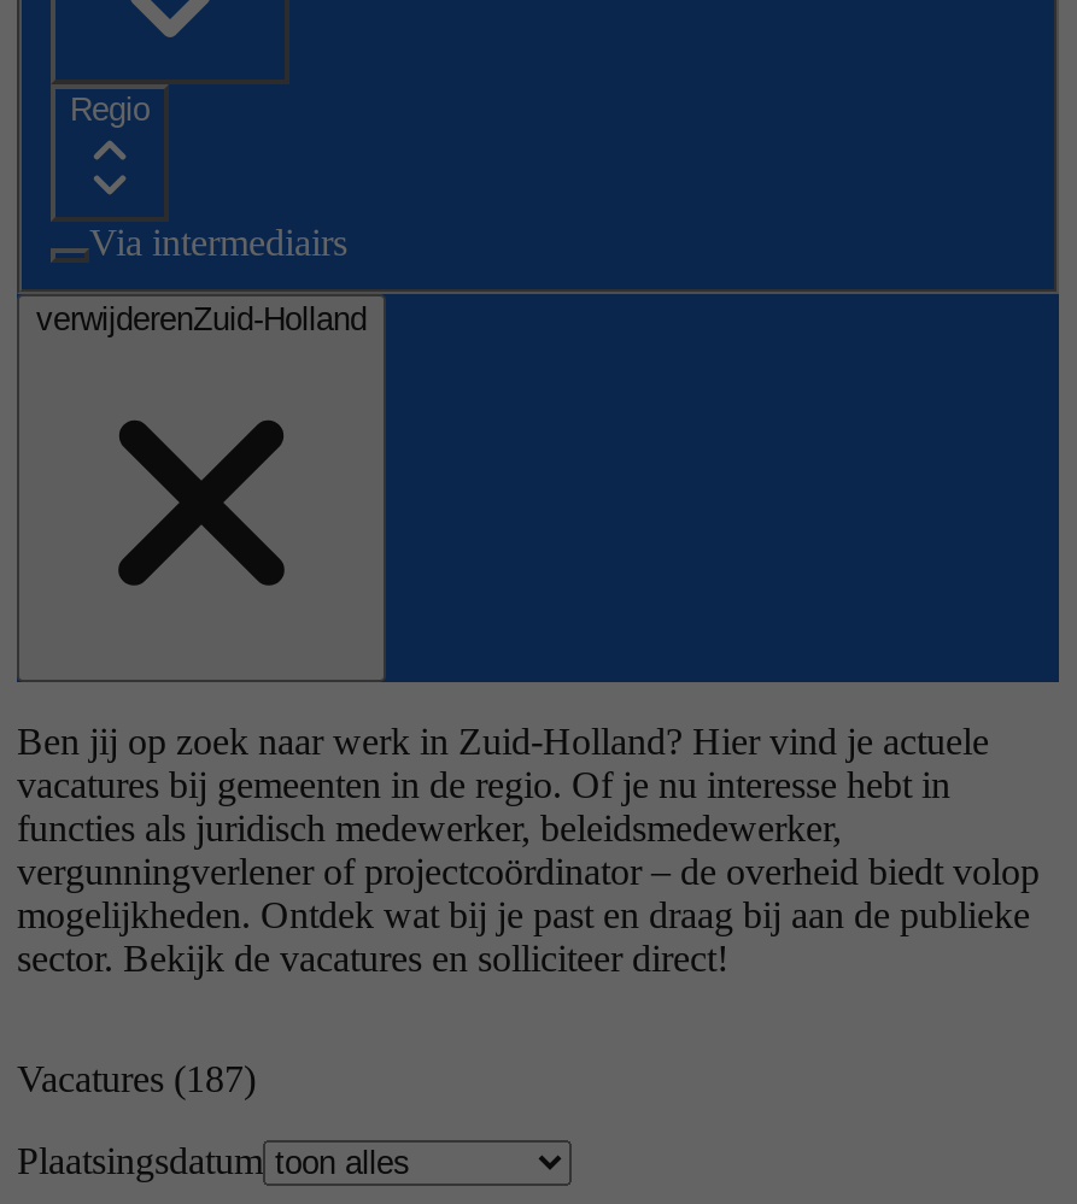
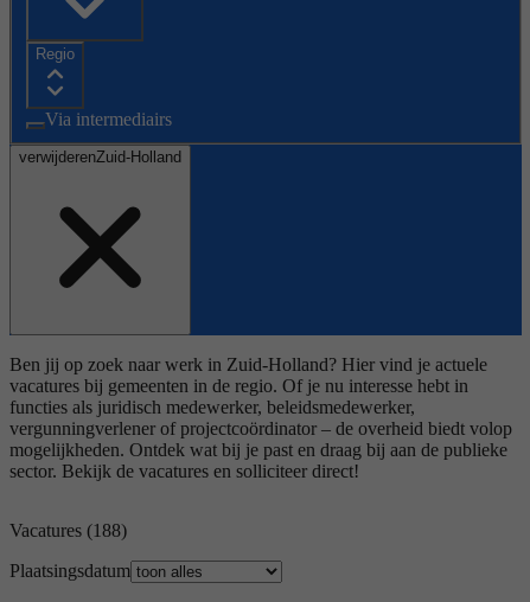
[17,1058,256,1099] Vacatures (187) -> [9,520,127,540] Vacatures (188)

